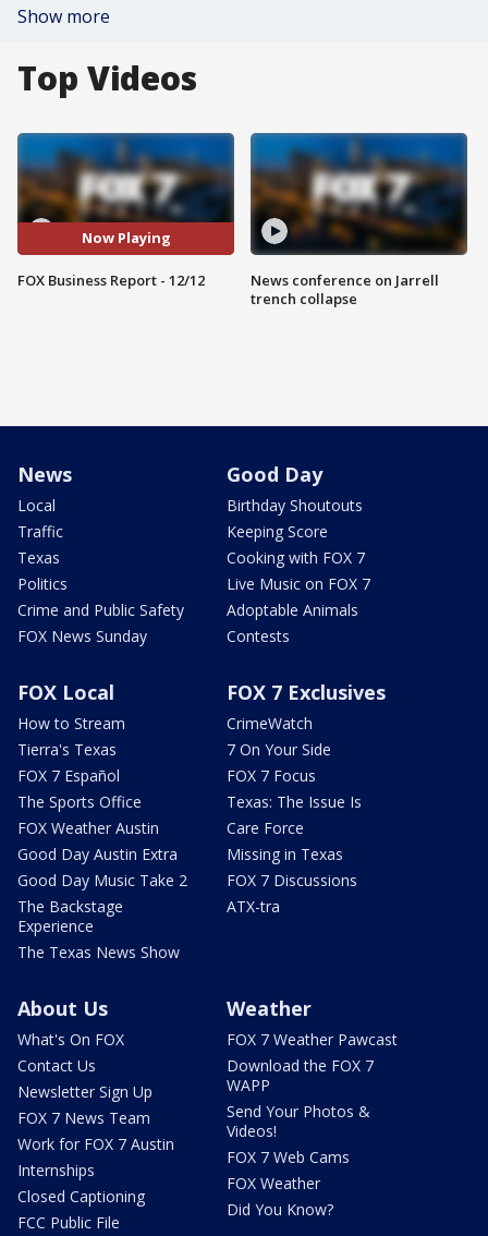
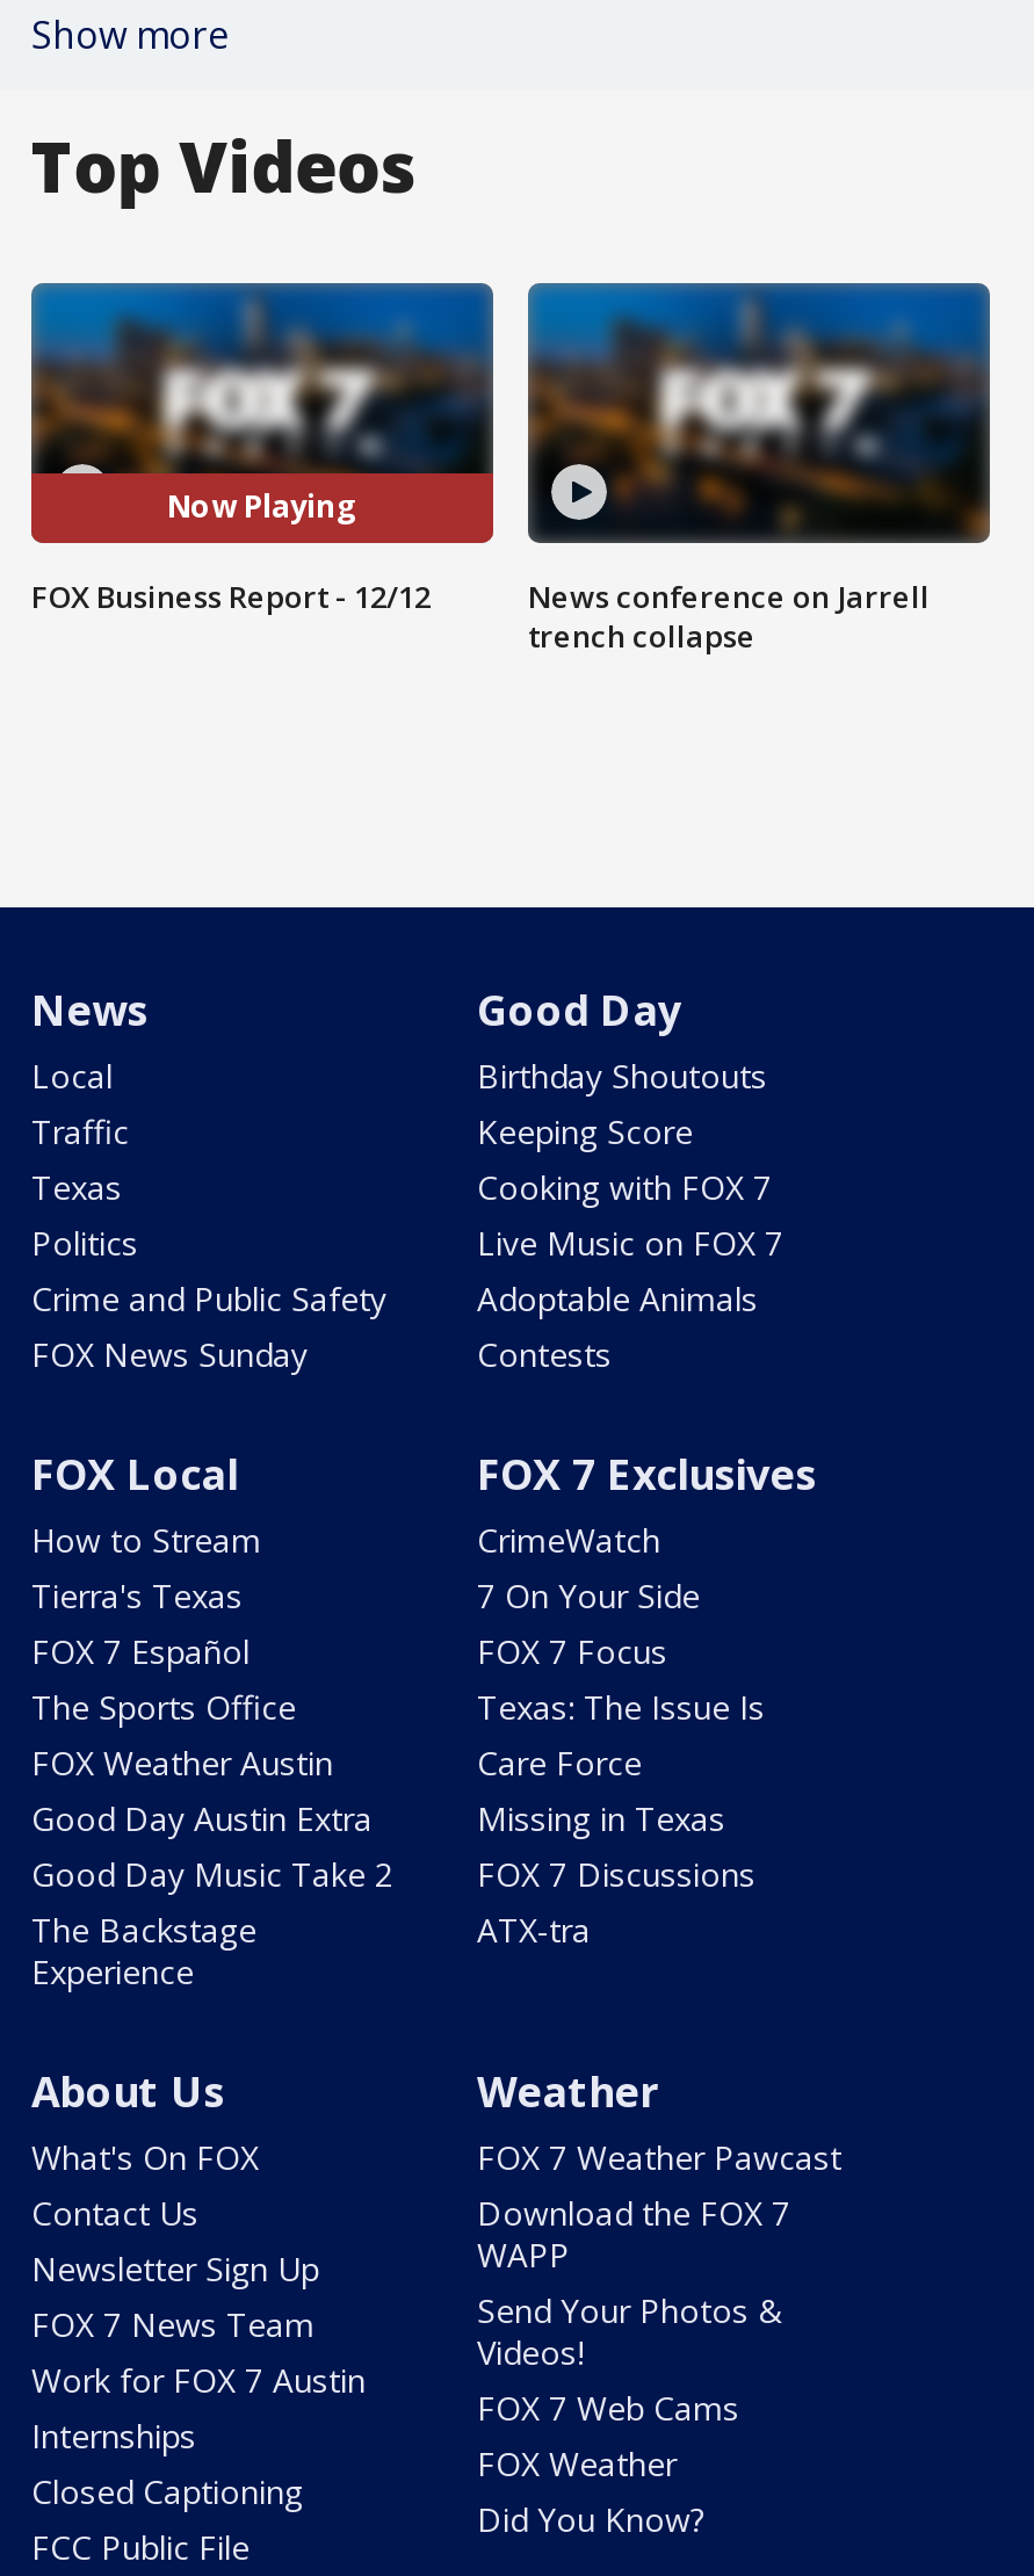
[17,942,180,962] The Texas News Show -> none

